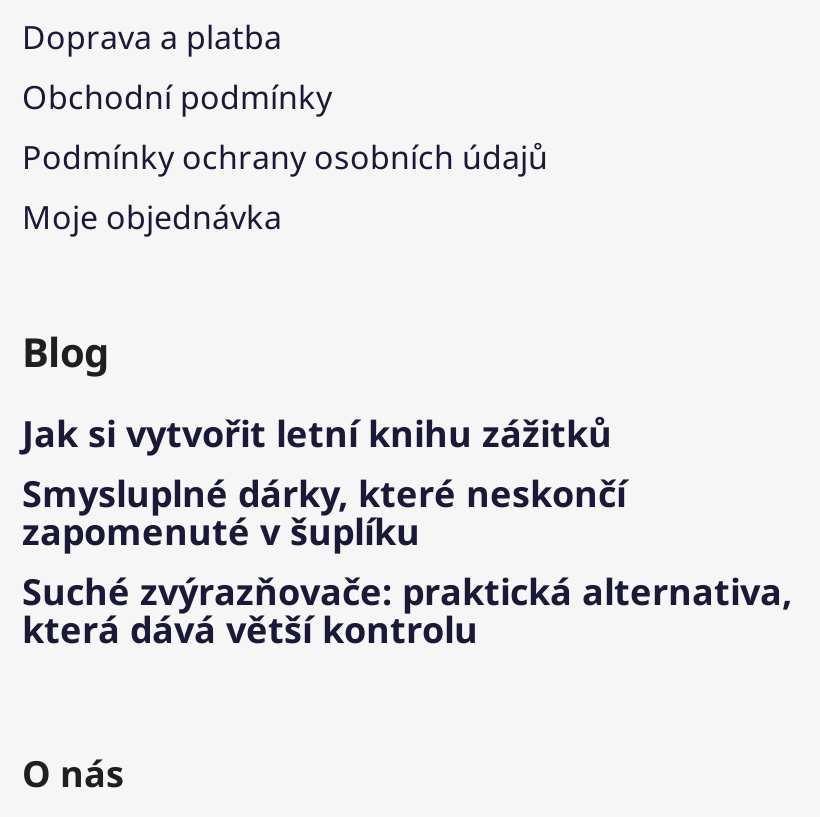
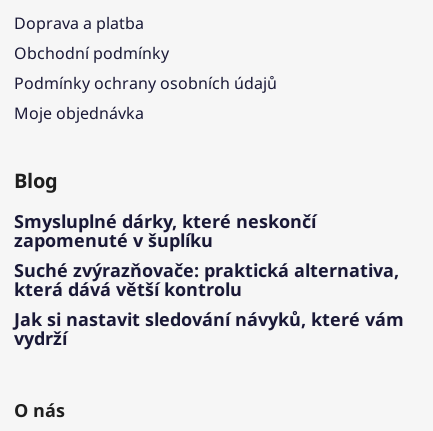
[22,409,612,457] Jak si vytvořit letní knihu zážitků -> none
moved [22,469,792,653] -> [14,209,399,301]: Smysluplné dárky, které neskončí | zapomenuté v šuplíku | Suché zvýrazňovače: praktická alternativa, | která dává větší kontrolu
none -> [14,307,404,350] Jak si nastavit sledování návyků, které vám | vydrží

